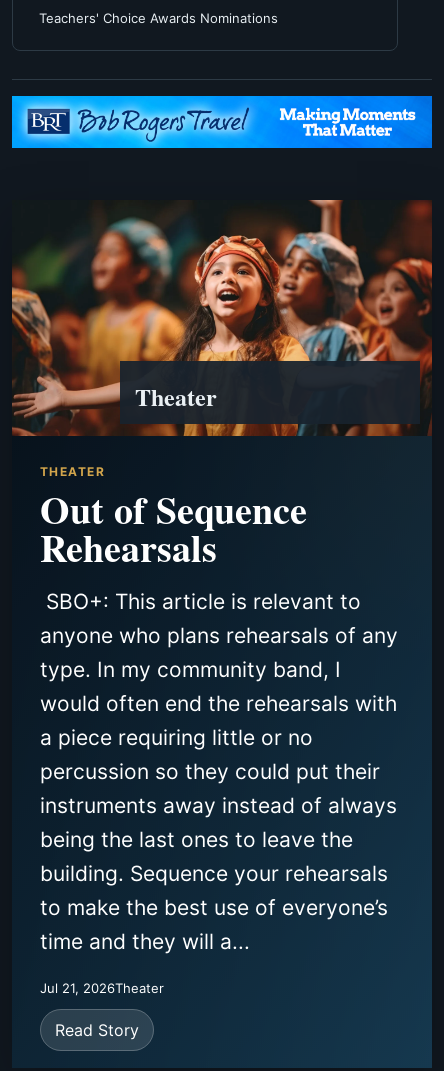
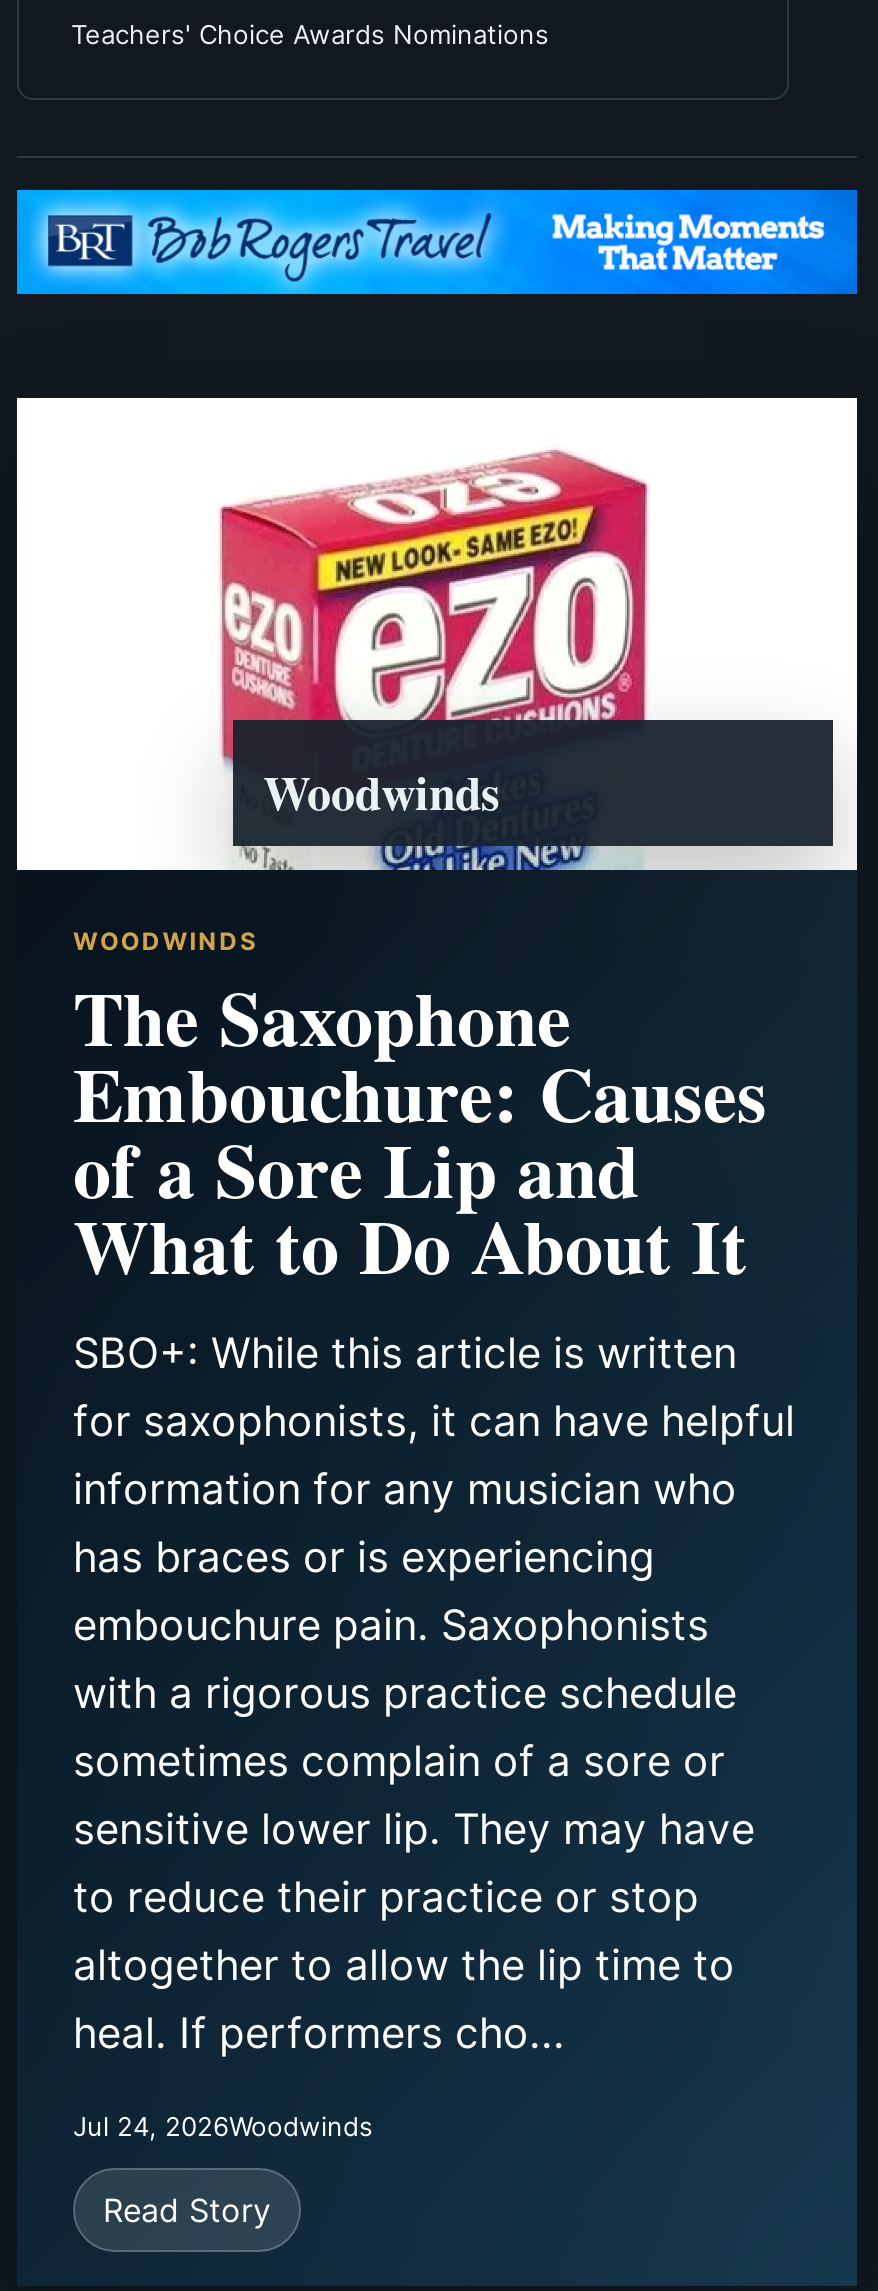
[11,199,433,437] [image] | Theater -> [15,396,859,872] [image] | Woodwinds
[40,464,398,954] THEATER | Out of Sequence | Rehearsals | SBO+: This article is relevant to | anyone who plans rehearsals of any | type. In my community band, I | would often end the rehearsals with | a piece requiring little or no | percussion so they could put their | instruments away instead of always | being the last ones to leave the | building. Sequence your rehearsals | to make the best use of everyone’s | time and they will a... -> [73,926,795,2058] WOODWINDS | The Saxophone | Embouchure: Causes | of a Sore Lip and | What to Do About It | SBO+: While this article is written | for saxophonists, it can have helpful | information for any musician who | has braces or is experiencing | embouchure pain. Saxophonists | with a rigorous practice schedule | sometimes complain of a sore or | sensitive lower lip. They may have | to reduce their practice or stop | altogether to allow the lip time to | heal. If performers cho...
[40,980,164,996] Jul 21, 2026Theater -> [73,2110,373,2142] Jul 24, 2026Woodwinds

